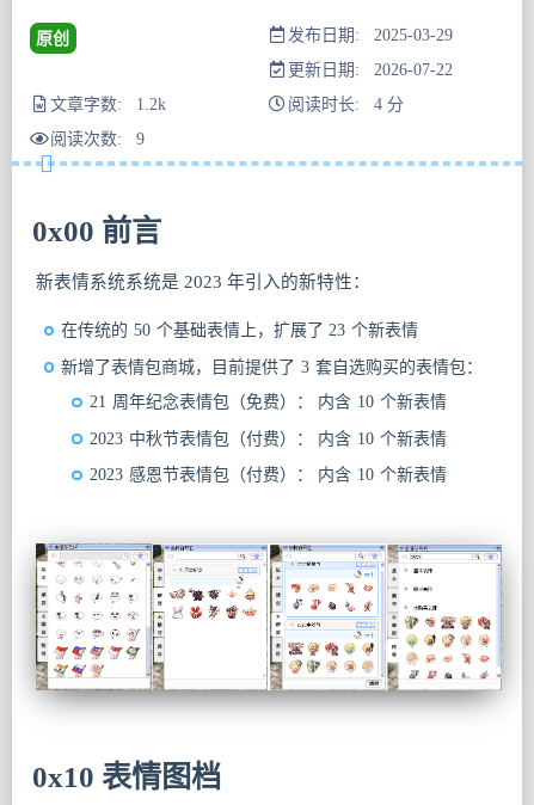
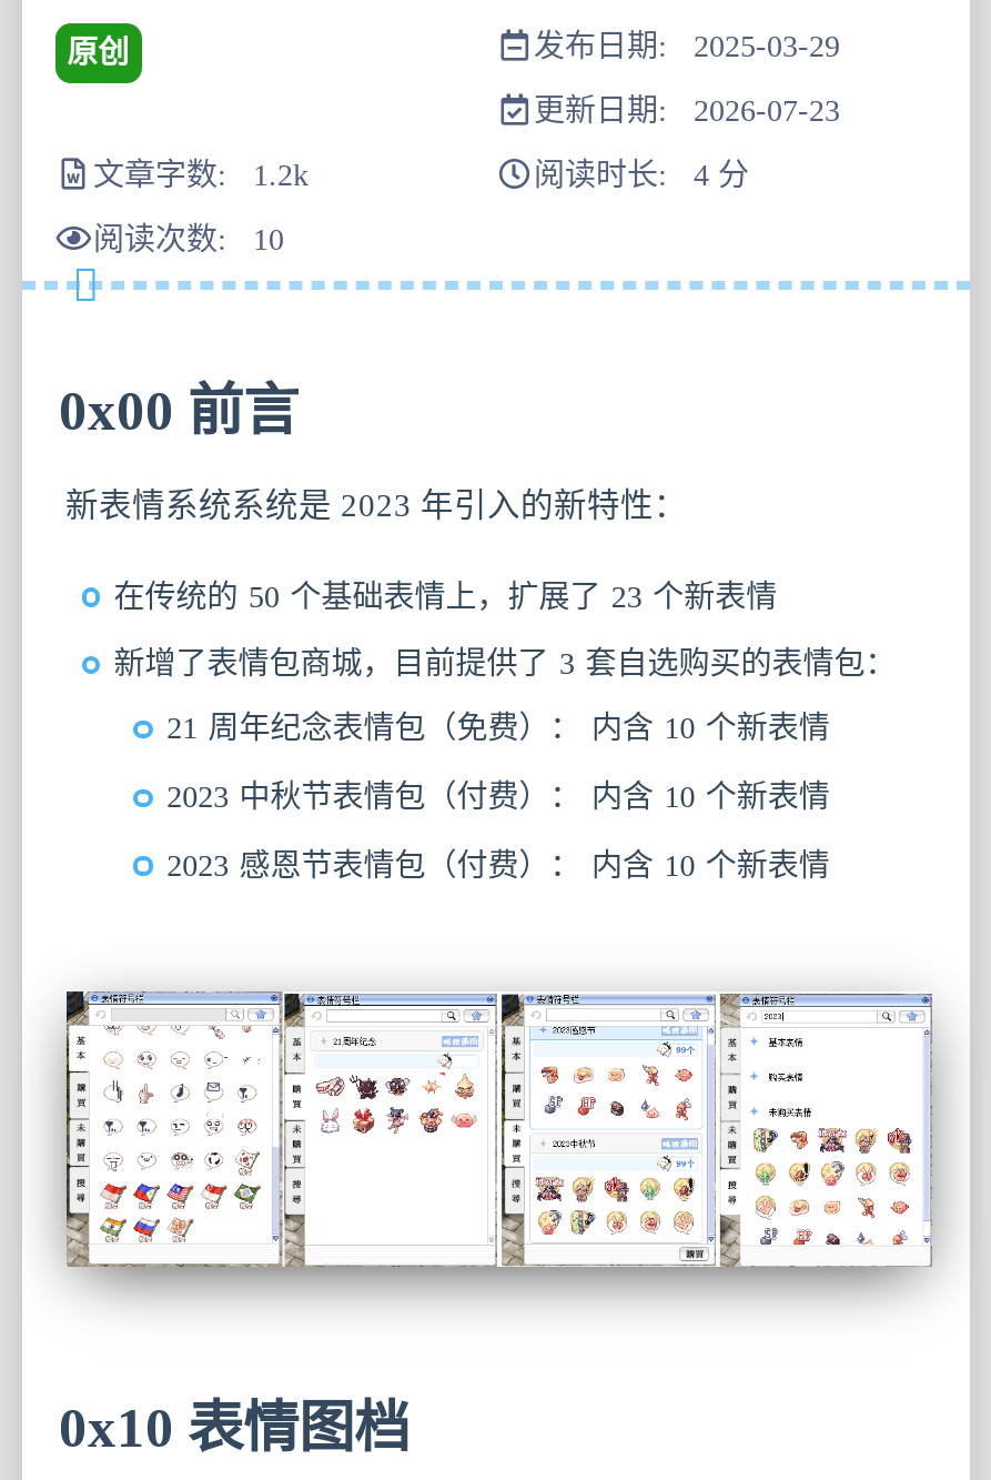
[287,61,452,79] 更新日期: 2026-07-22 -> [534,95,840,128] 更新日期: 2026-07-23
[50,130,145,148] 阅读次数: 9 -> [93,224,284,257] 阅读次数: 10

